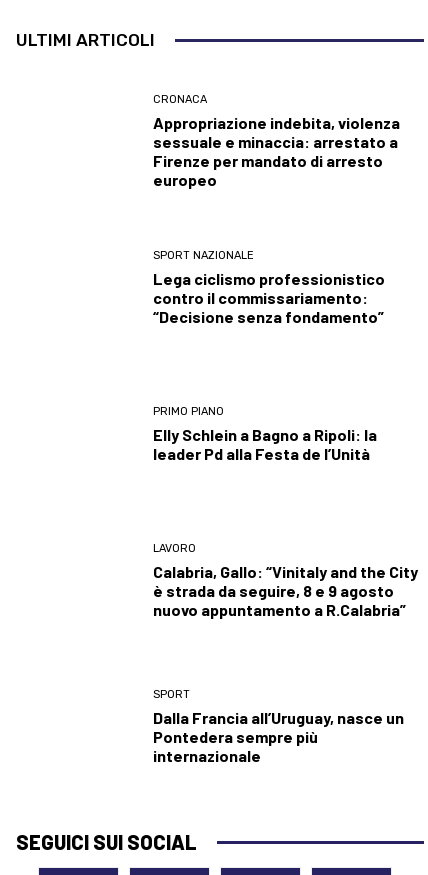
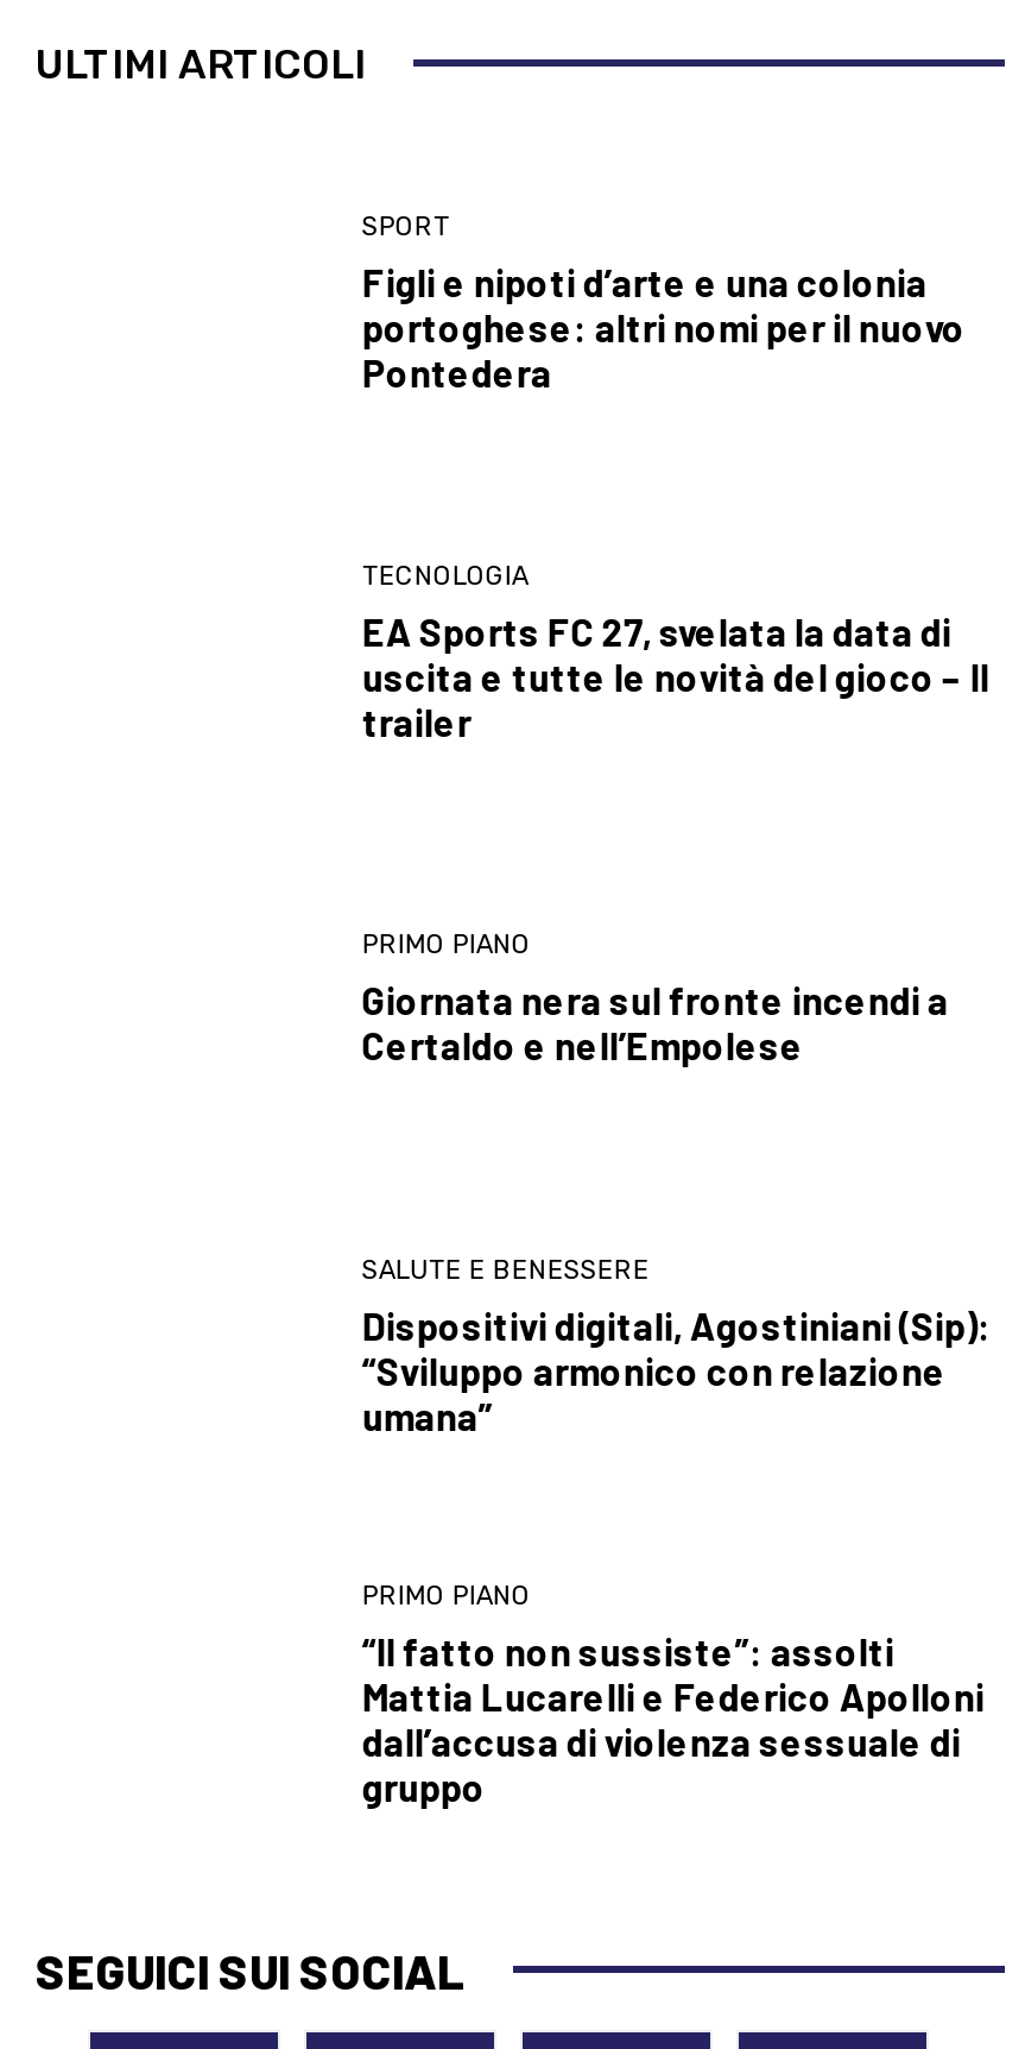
[153,93,400,189] CRONACA | Appropriazione indebita, violenza | sessuale e minaccia: arrestato a | Firenze per mandato di arresto | europeo -> [362,212,965,395] SPORT | Figli e nipoti d’arte e una colonia | portoghese: altri nomi per il nuovo | Pontedera
[153,249,385,326] SPORT NAZIONALE | Lega ciclismo professionistico | contro il commissariamento: | “Decisione senza fondamento” -> [362,560,989,743] TECNOLOGIA | EA Sports FC 27, svelata la data di | uscita e tutte le novità del gioco – Il | trailer
[153,425,377,463] Elly Schlein a Bagno a Ripoli: la | leader Pd alla Festa de l’Unità -> [362,978,949,1068] Giornata nera sul fronte incendi a | Certaldo e nell’Empolese
[153,542,418,619] LAVORO | Calabria, Gallo: “Vinitaly and the City | è strada da seguire, 8 e 9 agosto | nuovo appuntamento a R.Calabria” -> [362,1256,992,1439] SALUTE E BENESSERE | Dispositivi digitali, Agostiniani (Sip): | “Sviluppo armonico con relazione | umana”
[153,688,404,765] SPORT | Dalla Francia all’Uruguay, nasce un | Pontedera sempre più | internazionale -> [362,1581,984,1809] PRIMO PIANO | “Il fatto non sussiste”: assolti | Mattia Lucarelli e Federico Apolloni | dall’accusa di violenza sessuale di | gruppo

